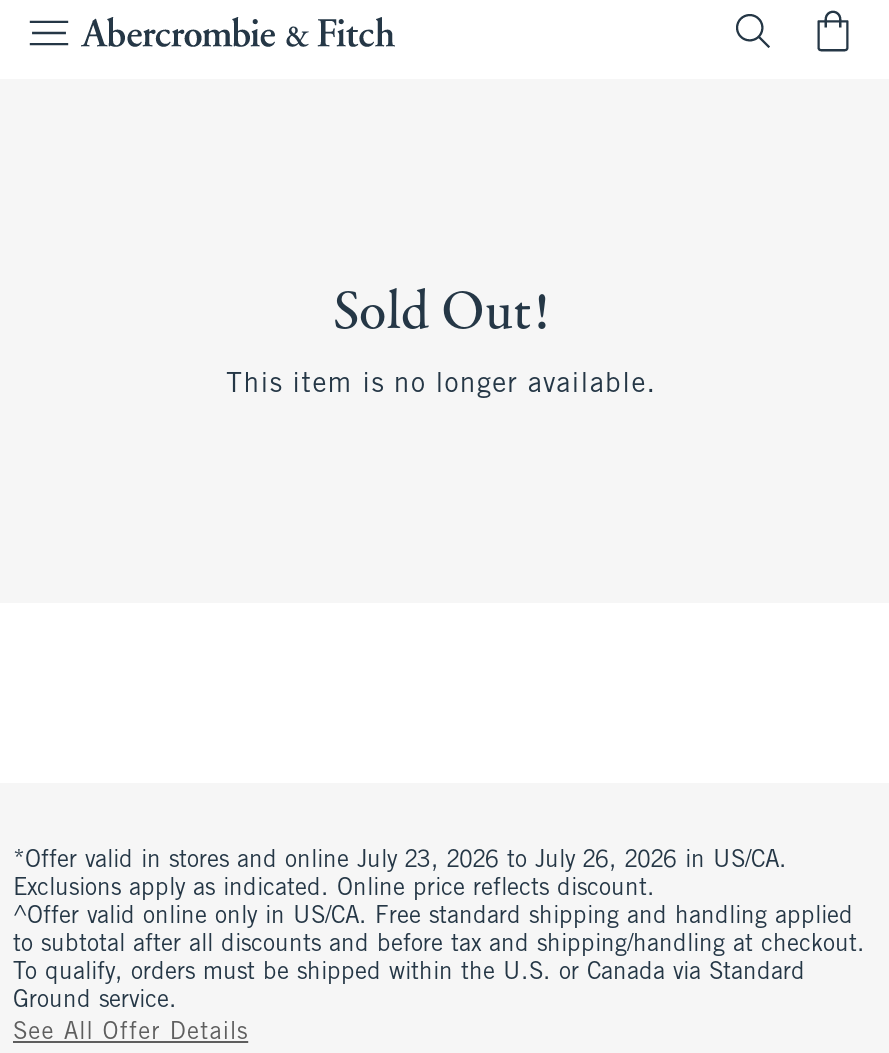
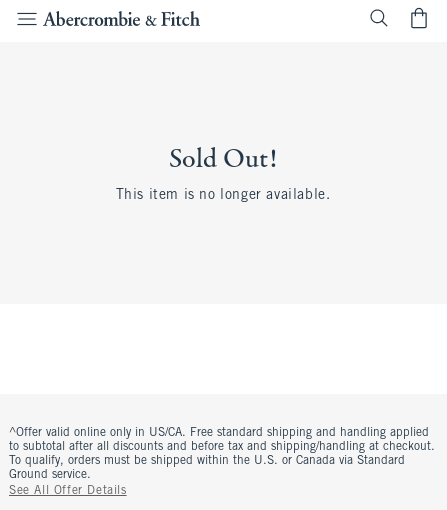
[13,849,787,901] *Offer valid in stores and online July 23, 2026 to July 26, 2026 in US/CA. | Exclusions apply as indicated. Online price reflects discount. -> none

